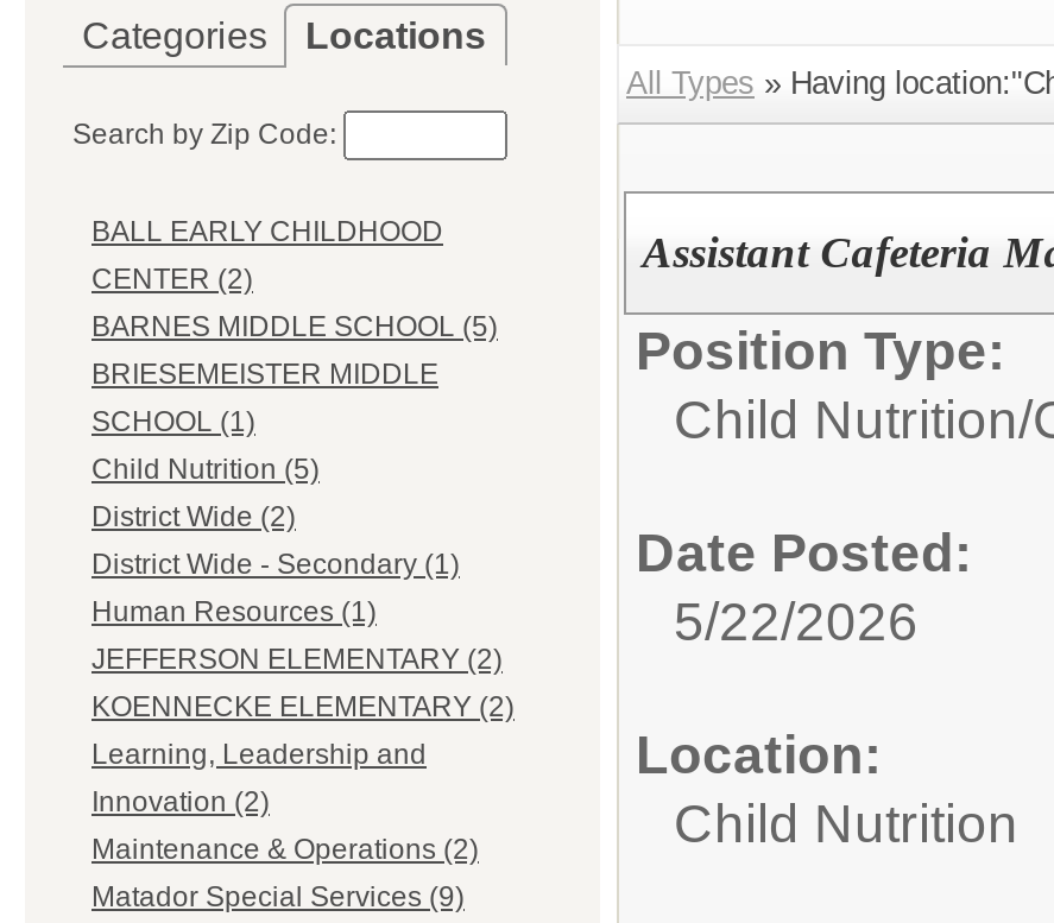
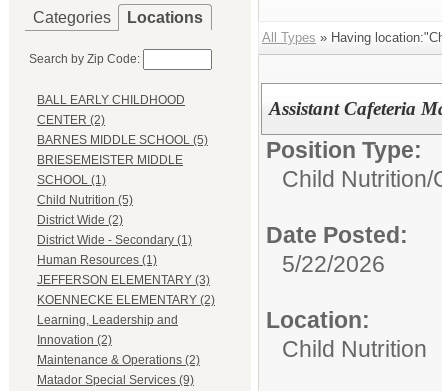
[91,643,503,677] JEFFERSON ELEMENTARY (2) -> [37,273,210,287] JEFFERSON ELEMENTARY (3)

